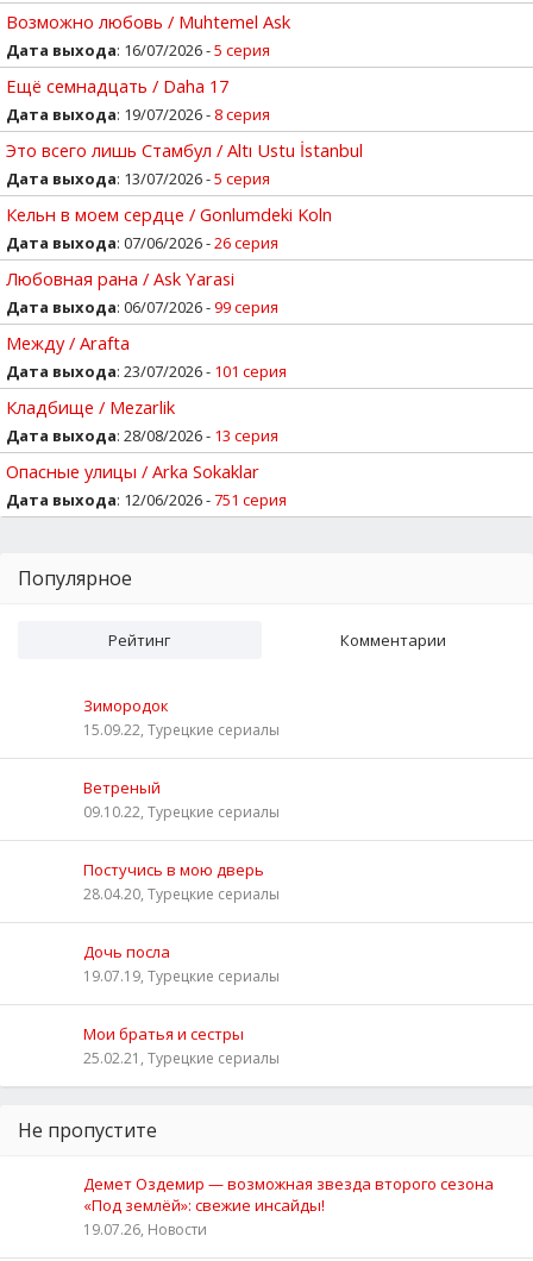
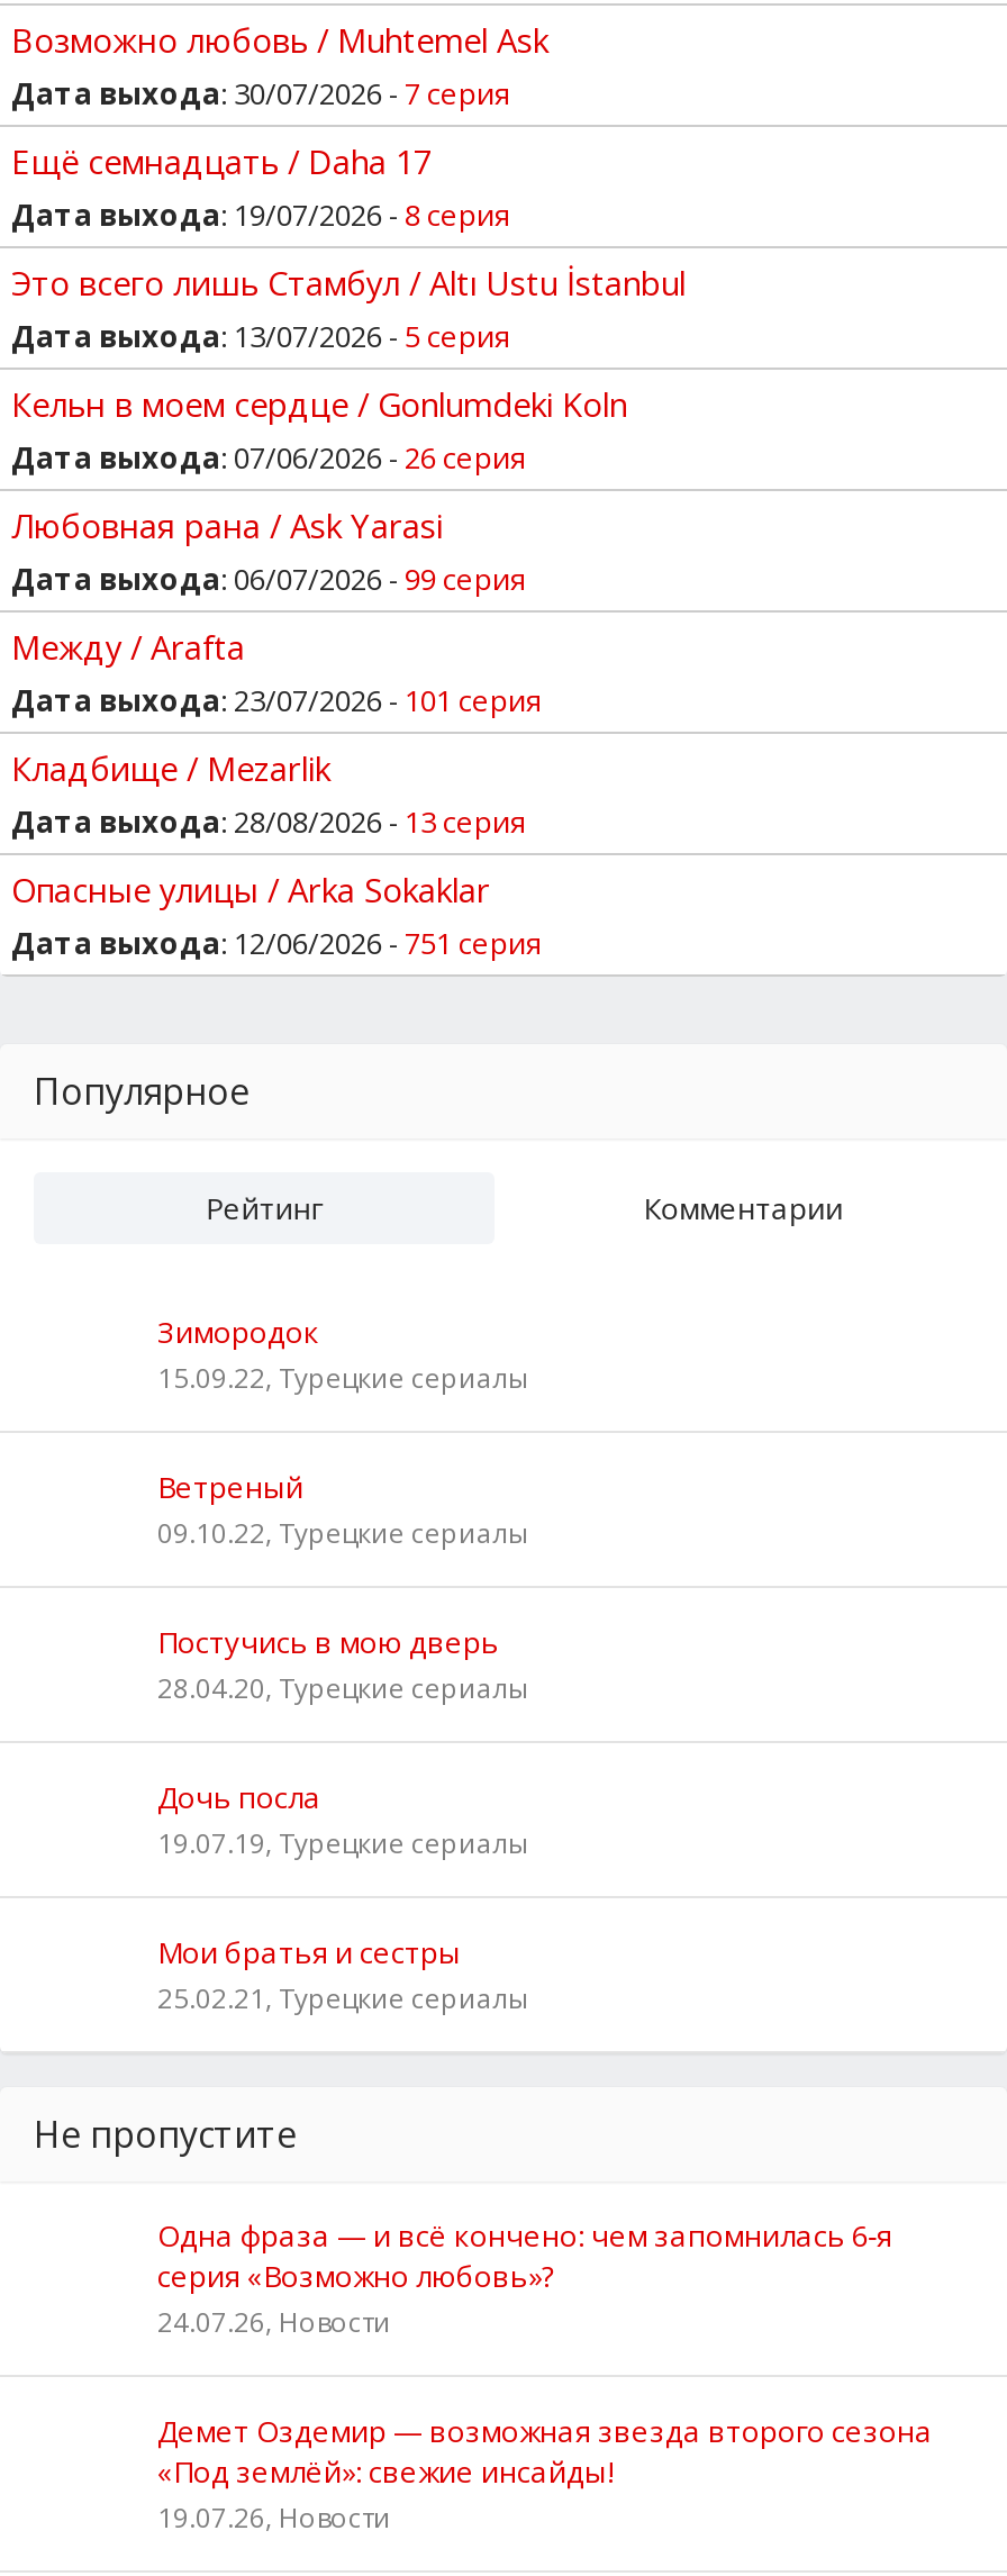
[6,39,270,60] Дата выхода: 16/07/2026 - 5 серия -> [11,72,510,113] Дата выхода: 30/07/2026 - 7 серия
none -> [157,2214,892,2340] Одна фраза — и всё кончено: чем запомнилась 6‑я | серия «Возможно любовь»? | 24.07.26, Новости

